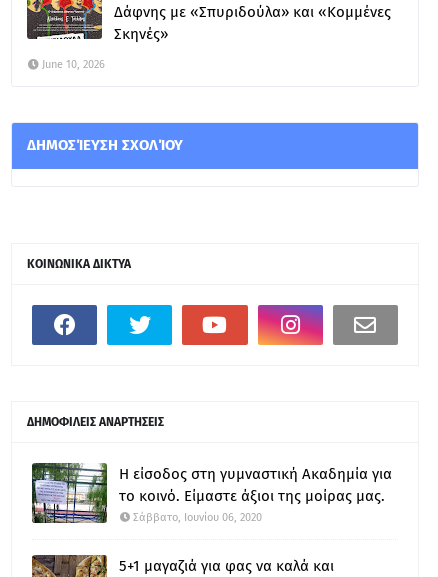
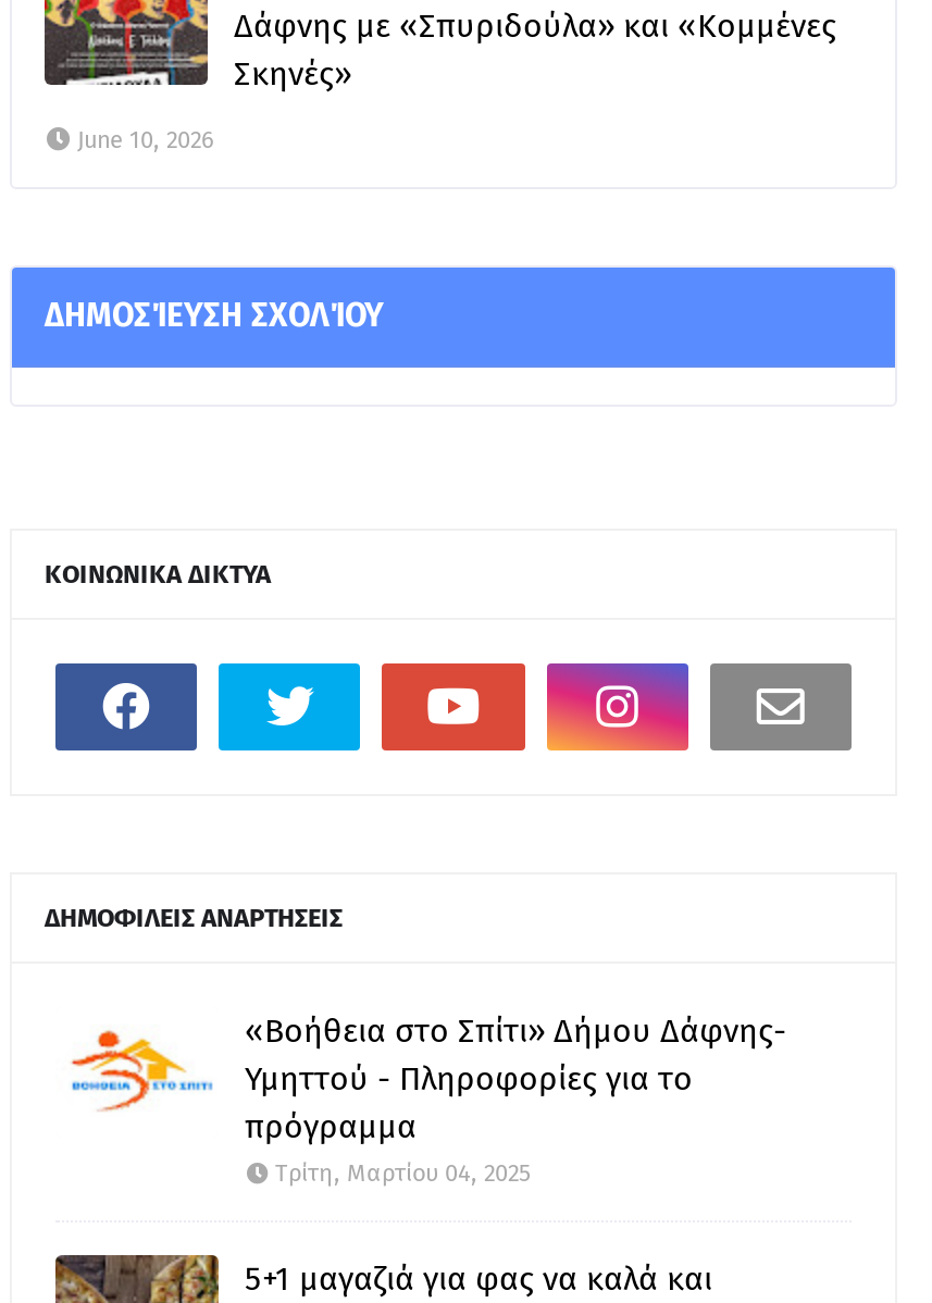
[31,462,392,524] [image] | Η είσοδος στη γυμναστική Ακαδημία για | το κοινό. Είμαστε άξιοι της μοίρας μας. | Σάββατο, Ιουνίου 06, 2020 -> [55,1011,786,1187] [image] | «Βοήθεια στο Σπίτι» Δήμου Δάφνης- | Υμηττού - Πληροφορίες για το | πρόγραμμα | Τρίτη, Μαρτίου 04, 2025

